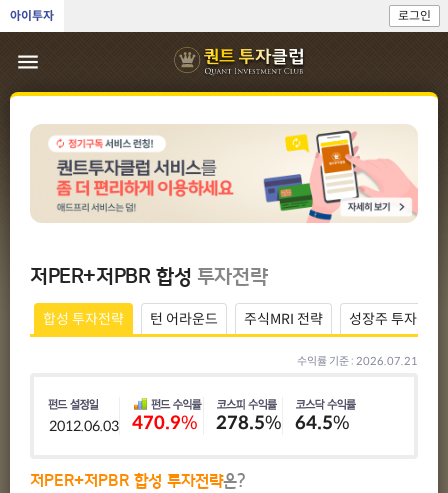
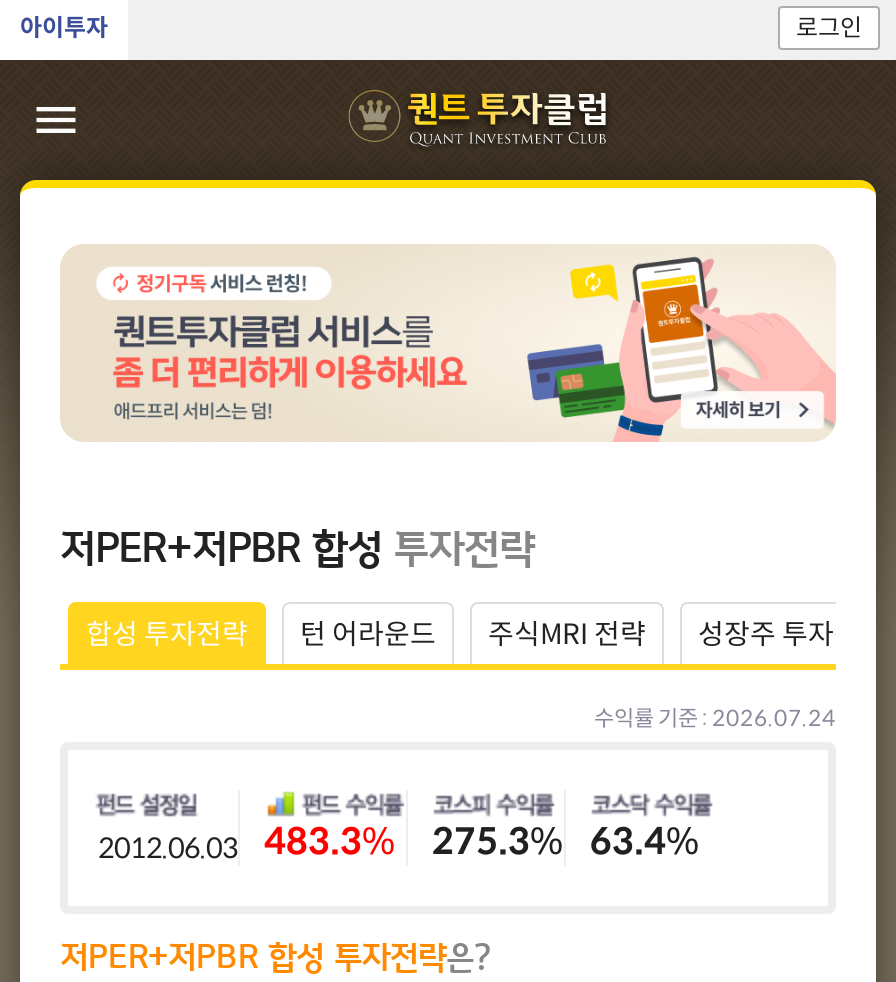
[297,354,418,368] 수익률 기준 : 2026.07.21 -> [594,704,836,732] 수익률 기준 : 2026.07.24
[132,412,198,434] 470.9% -> [264,820,396,864] 483.3%
[216,412,350,434] 278.5% 64.5% -> [432,820,700,864] 275.3% 63.4%

